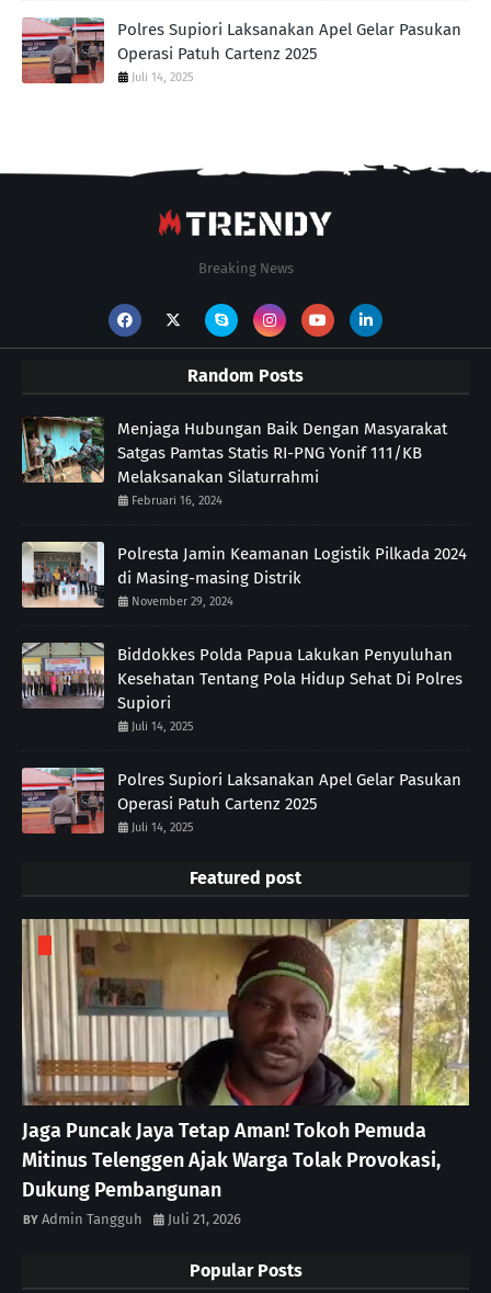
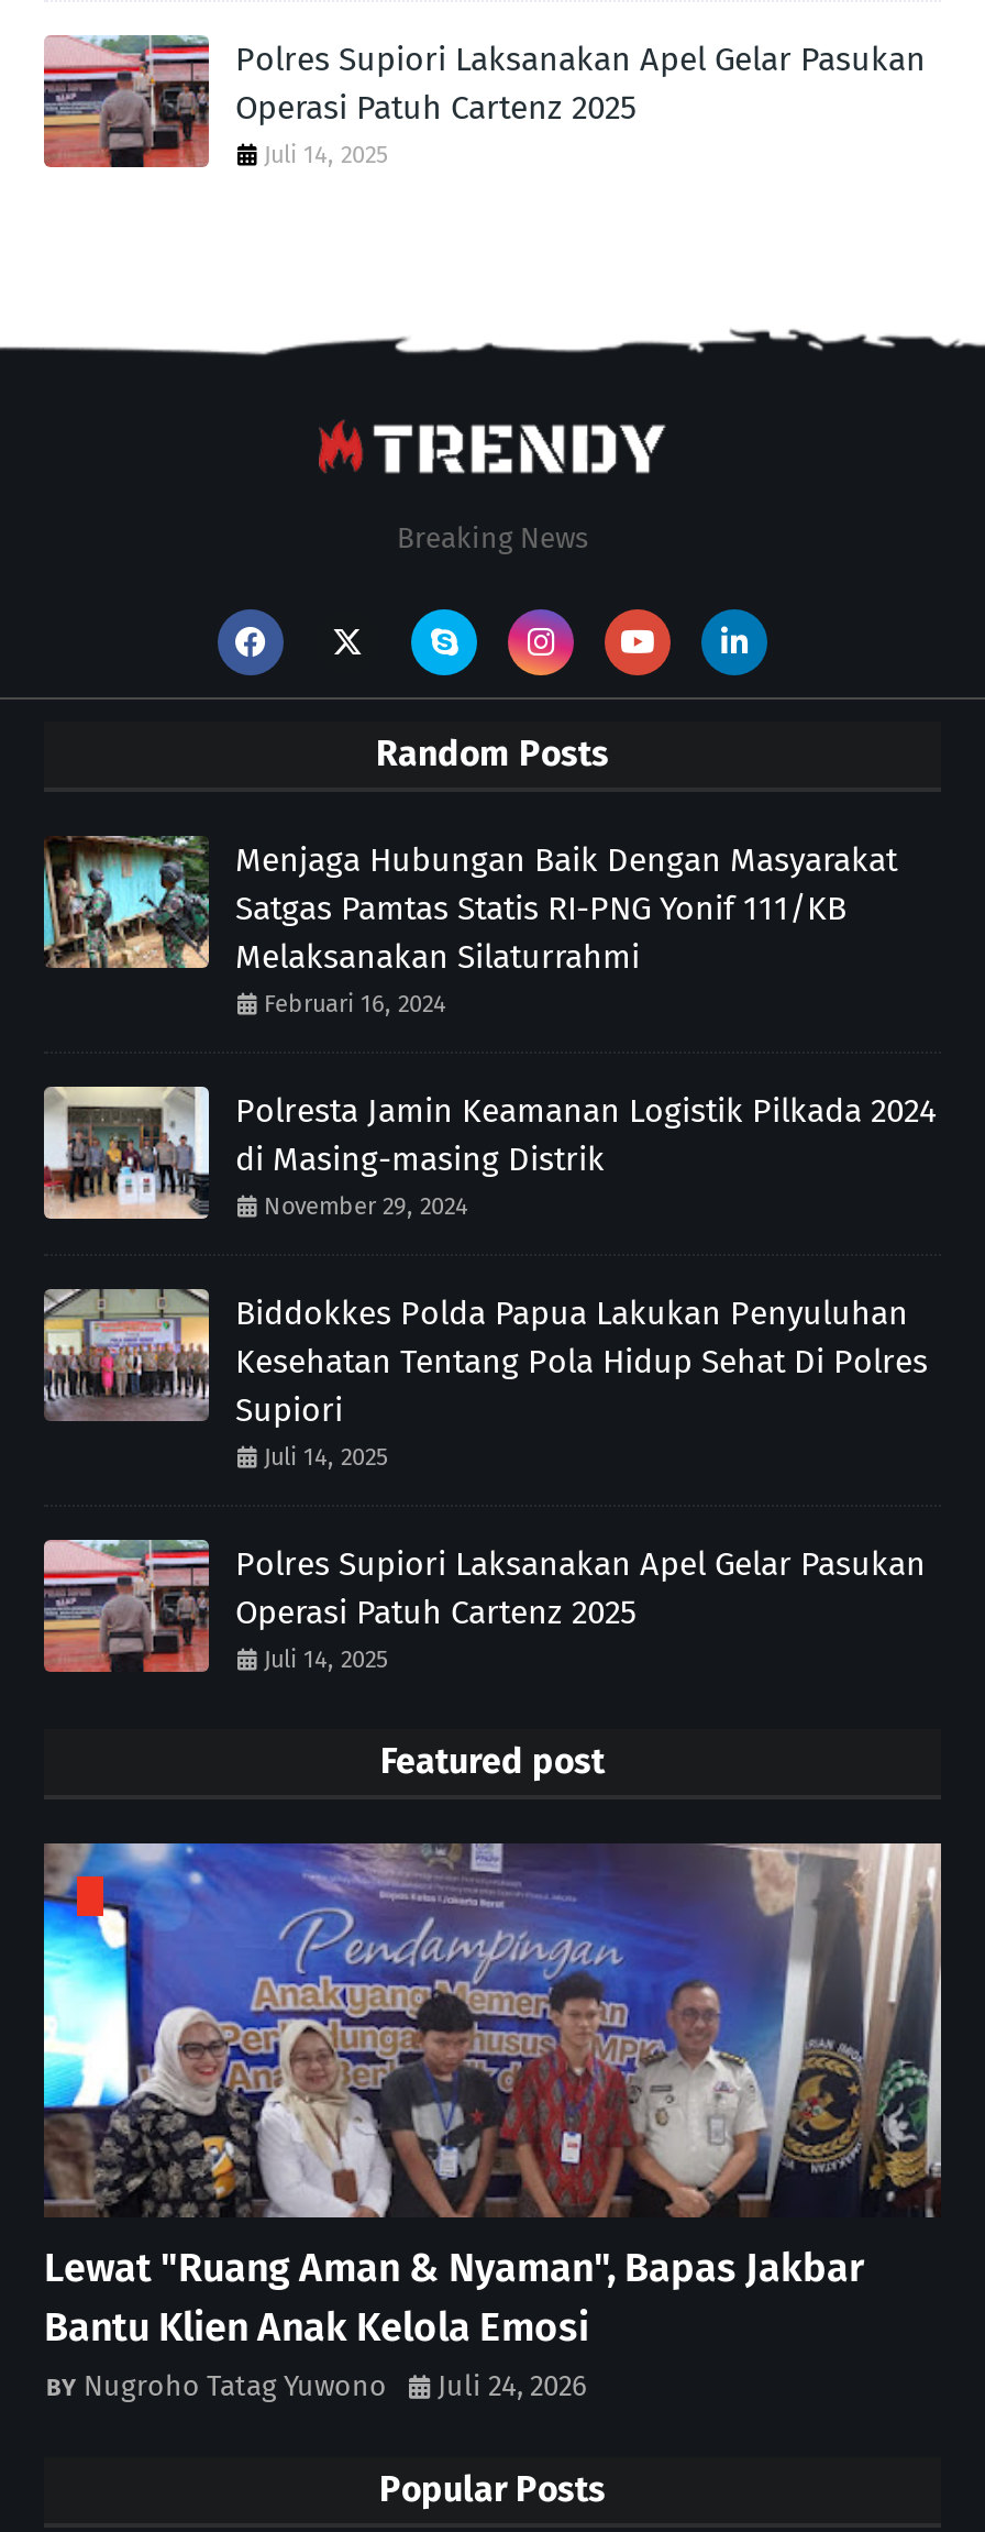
[21,918,469,1227] [image] | Jaga Puncak Jaya Tetap Aman! Tokoh Pemuda | Mitinus Telenggen Ajak Warga Tolak Provokasi, | Dukung Pembangunan | Admin Tangguh | Juli 21, 2026 -> [42,1841,941,2402] [image] | Lewat "Ruang Aman & Nyaman", Bapas Jakbar | Bantu Klien Anak Kelola Emosi | Nugroho Tatag Yuwono | Juli 24, 2026

